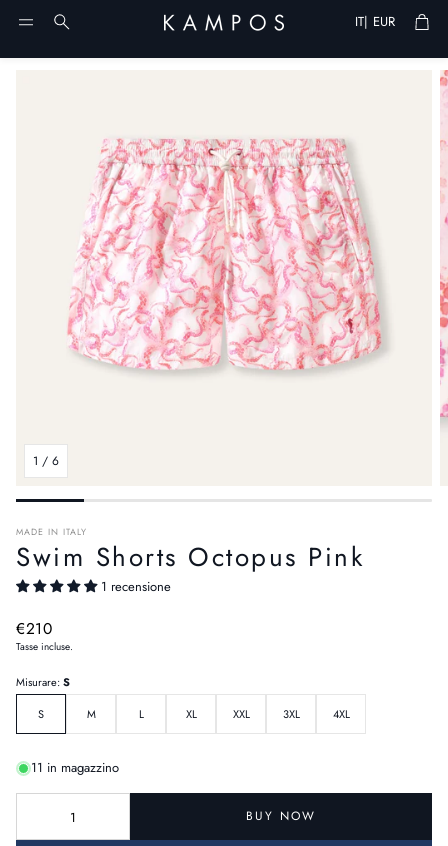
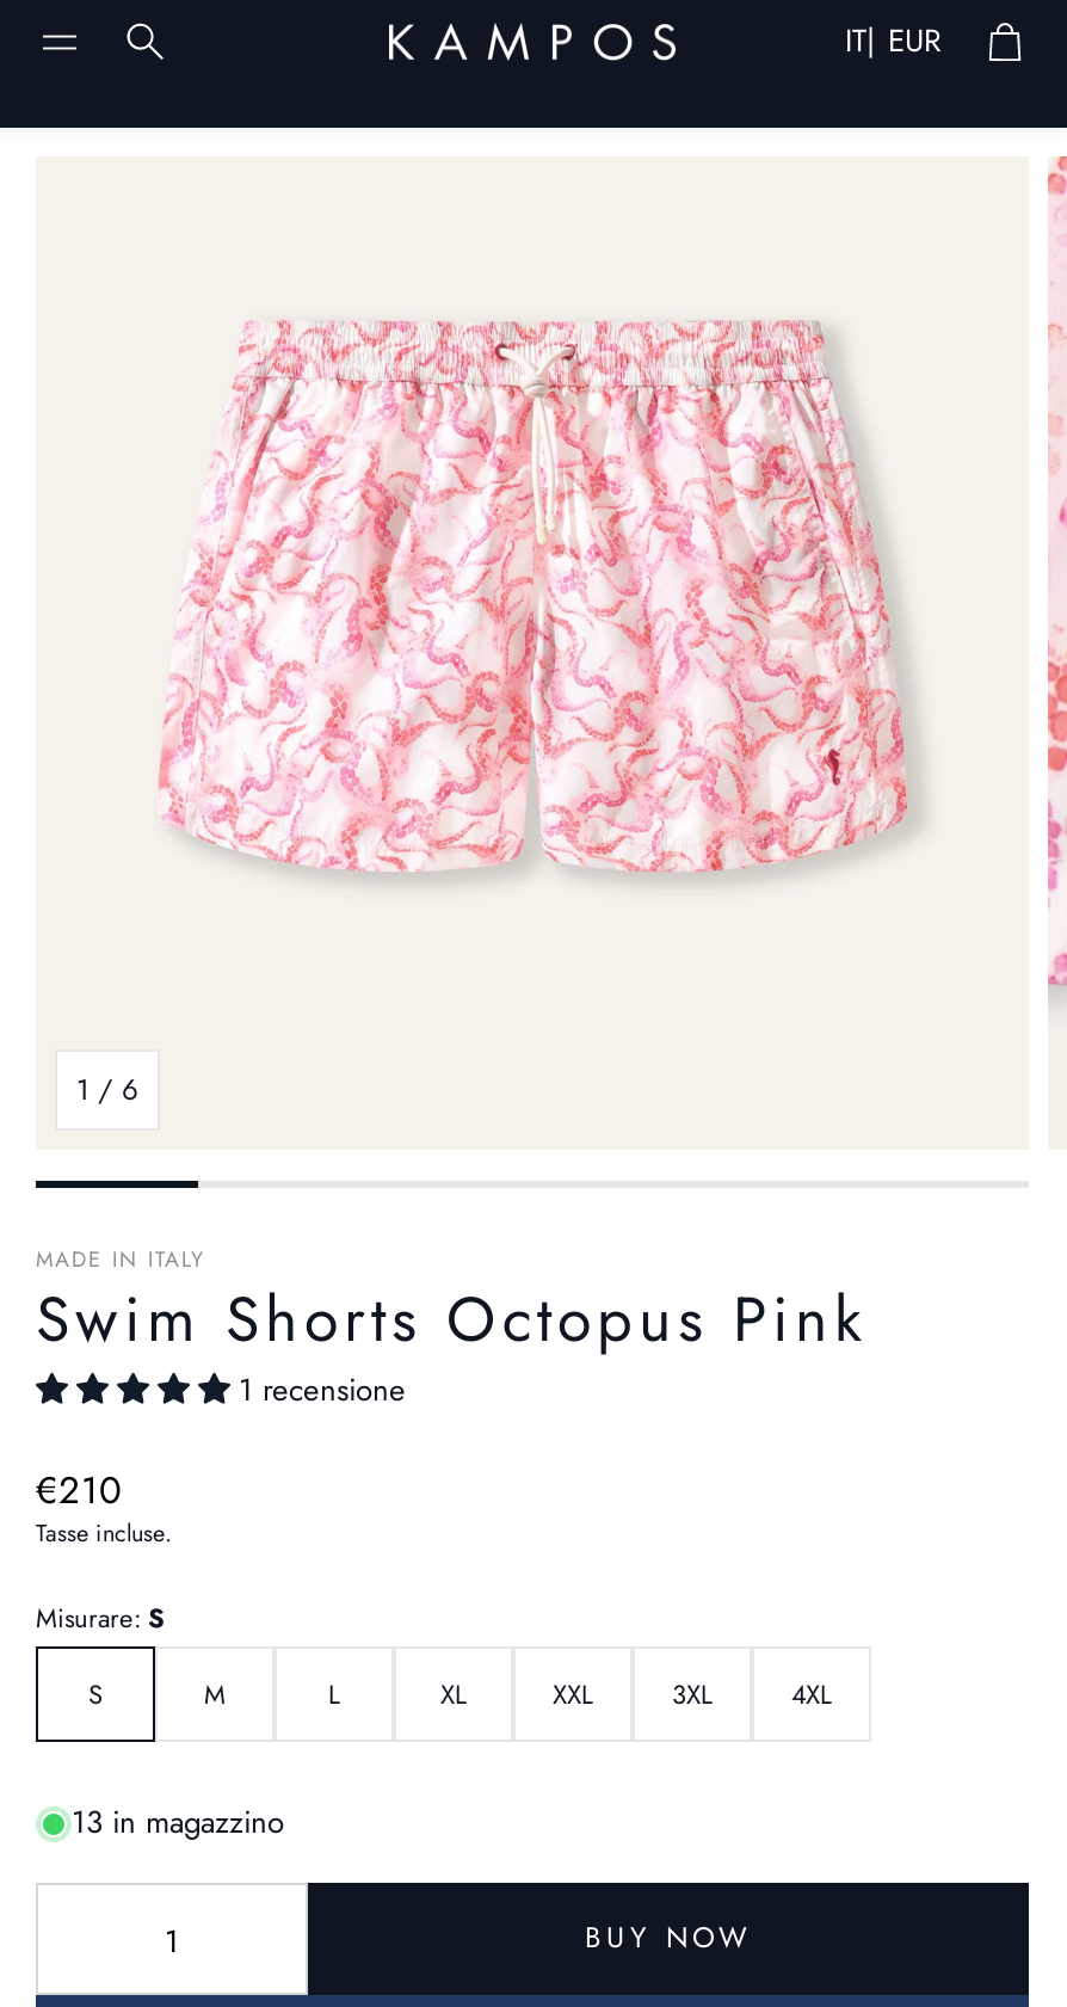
[31,758,119,777] 11 in magazzino -> [72,1799,284,1845] 13 in magazzino

